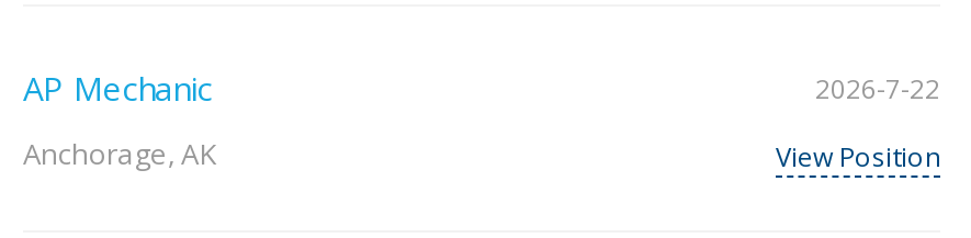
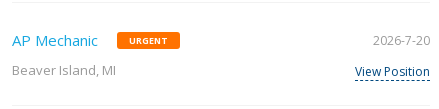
[815,71,940,108] 2026-7-22 -> [373,32,430,49] 2026-7-20
[23,134,216,174] Anchorage, AK -> [12,34,168,79] URGENT | Beaver Island, MI

